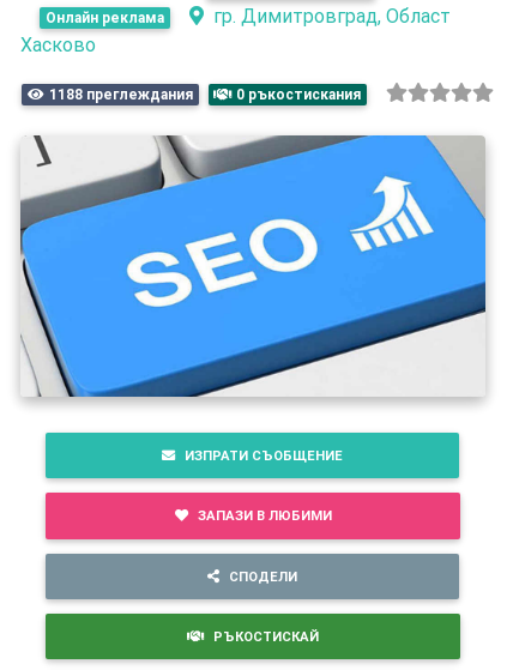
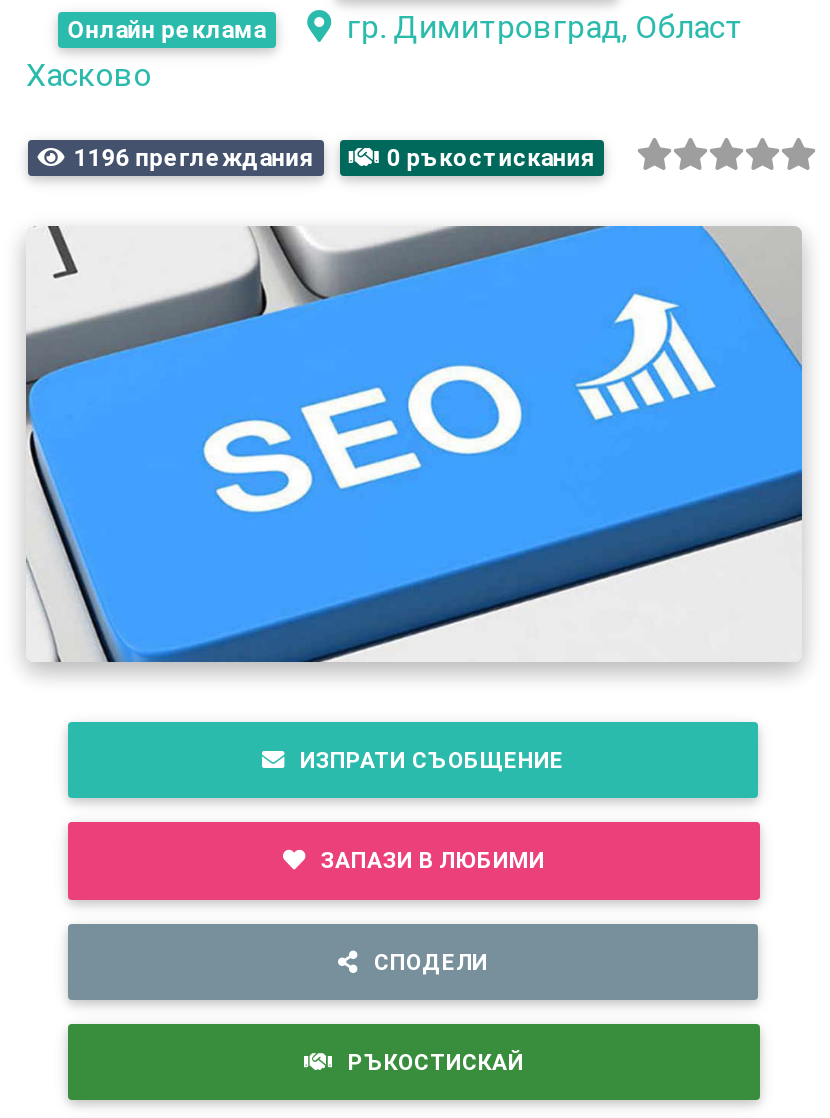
[49,85,193,103] 1188 преглеждания -> [74,142,314,172] 1196 преглеждания

